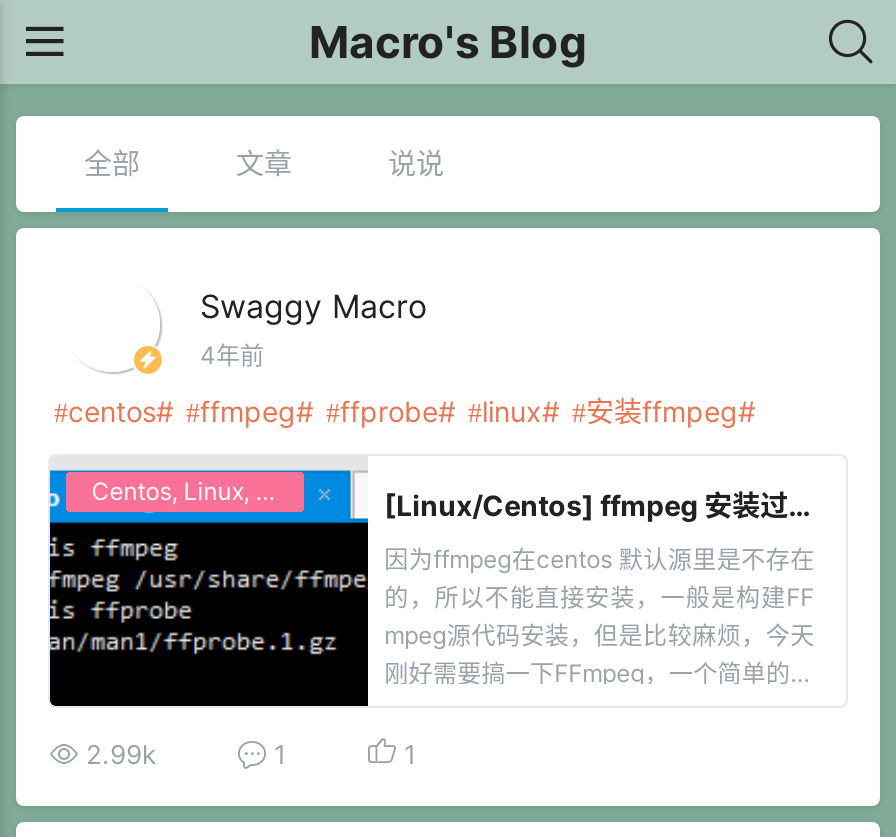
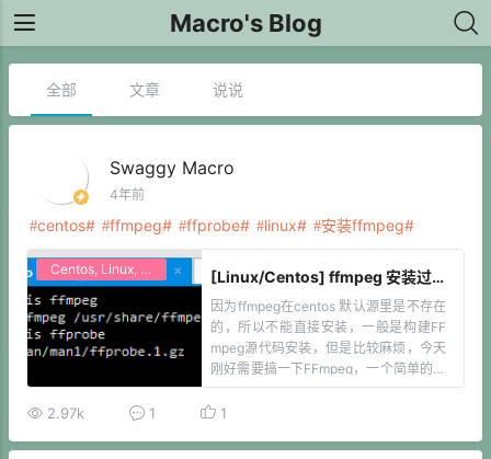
[86,738,156,770] 2.99k -> [47,404,84,422] 2.97k

